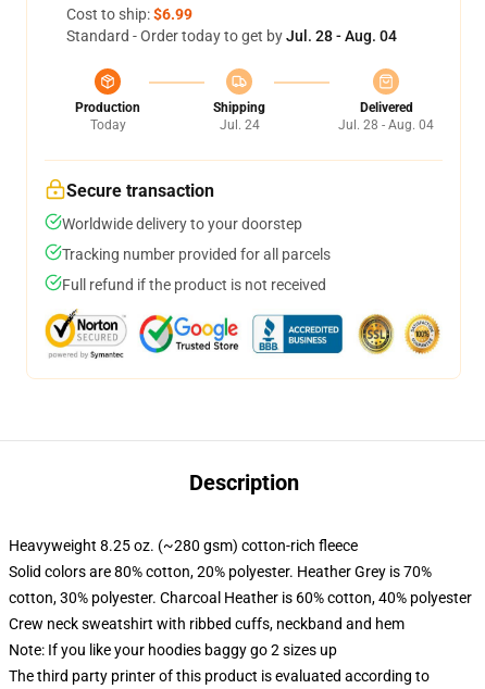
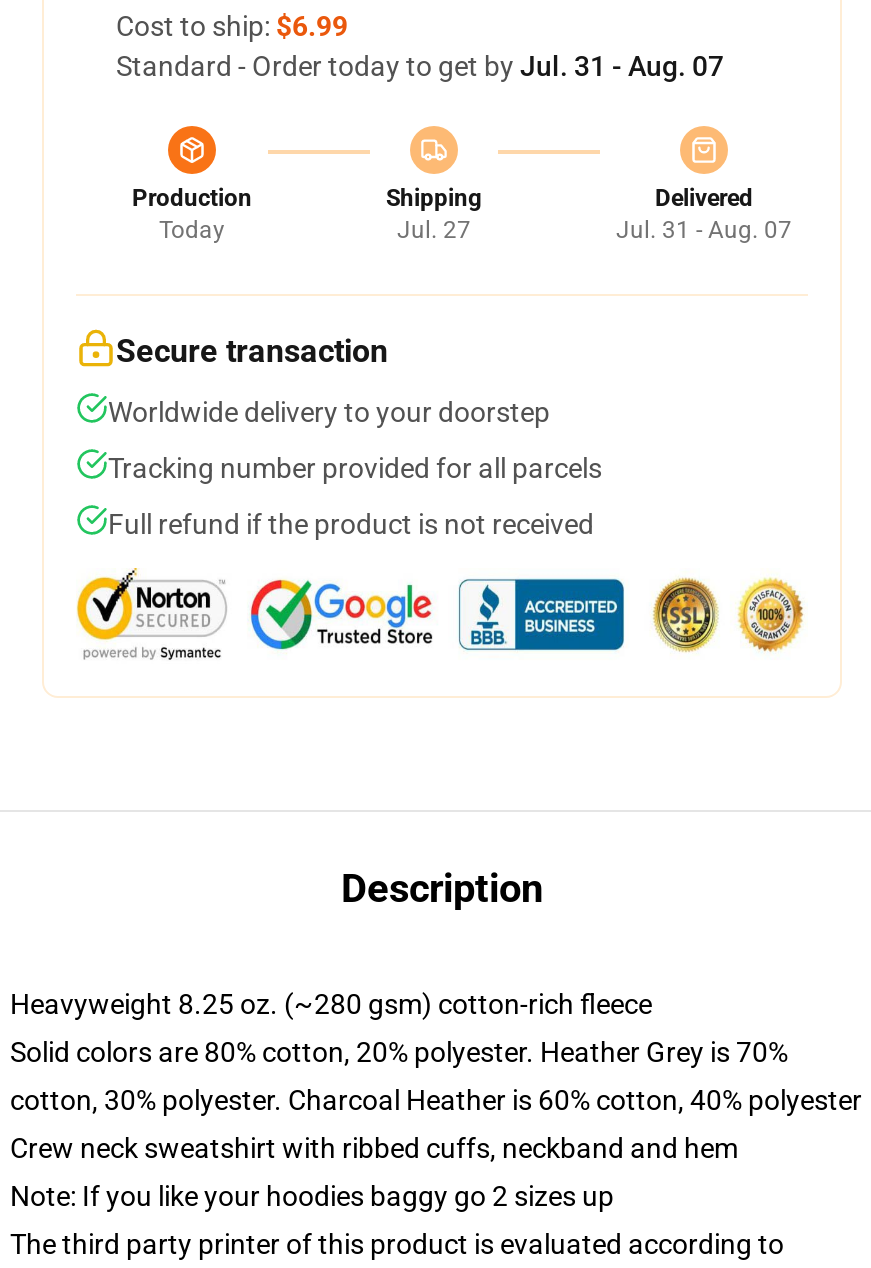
[66,27,397,45] Standard - Order today to get by Jul. 28 - Aug. 04 -> [116,50,724,82] Standard - Order today to get by Jul. 31 - Aug. 07
[219,117,259,133] Jul. 24 -> [397,216,471,244] Jul. 27
[338,117,434,133] Jul. 28 - Aug. 04 -> [616,216,792,244] Jul. 31 - Aug. 07

